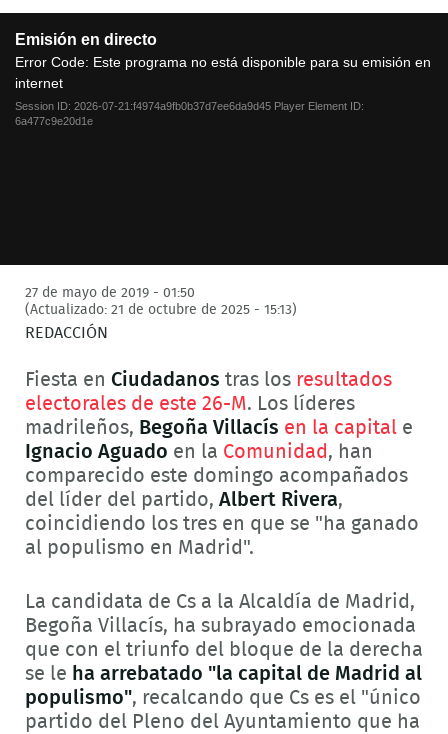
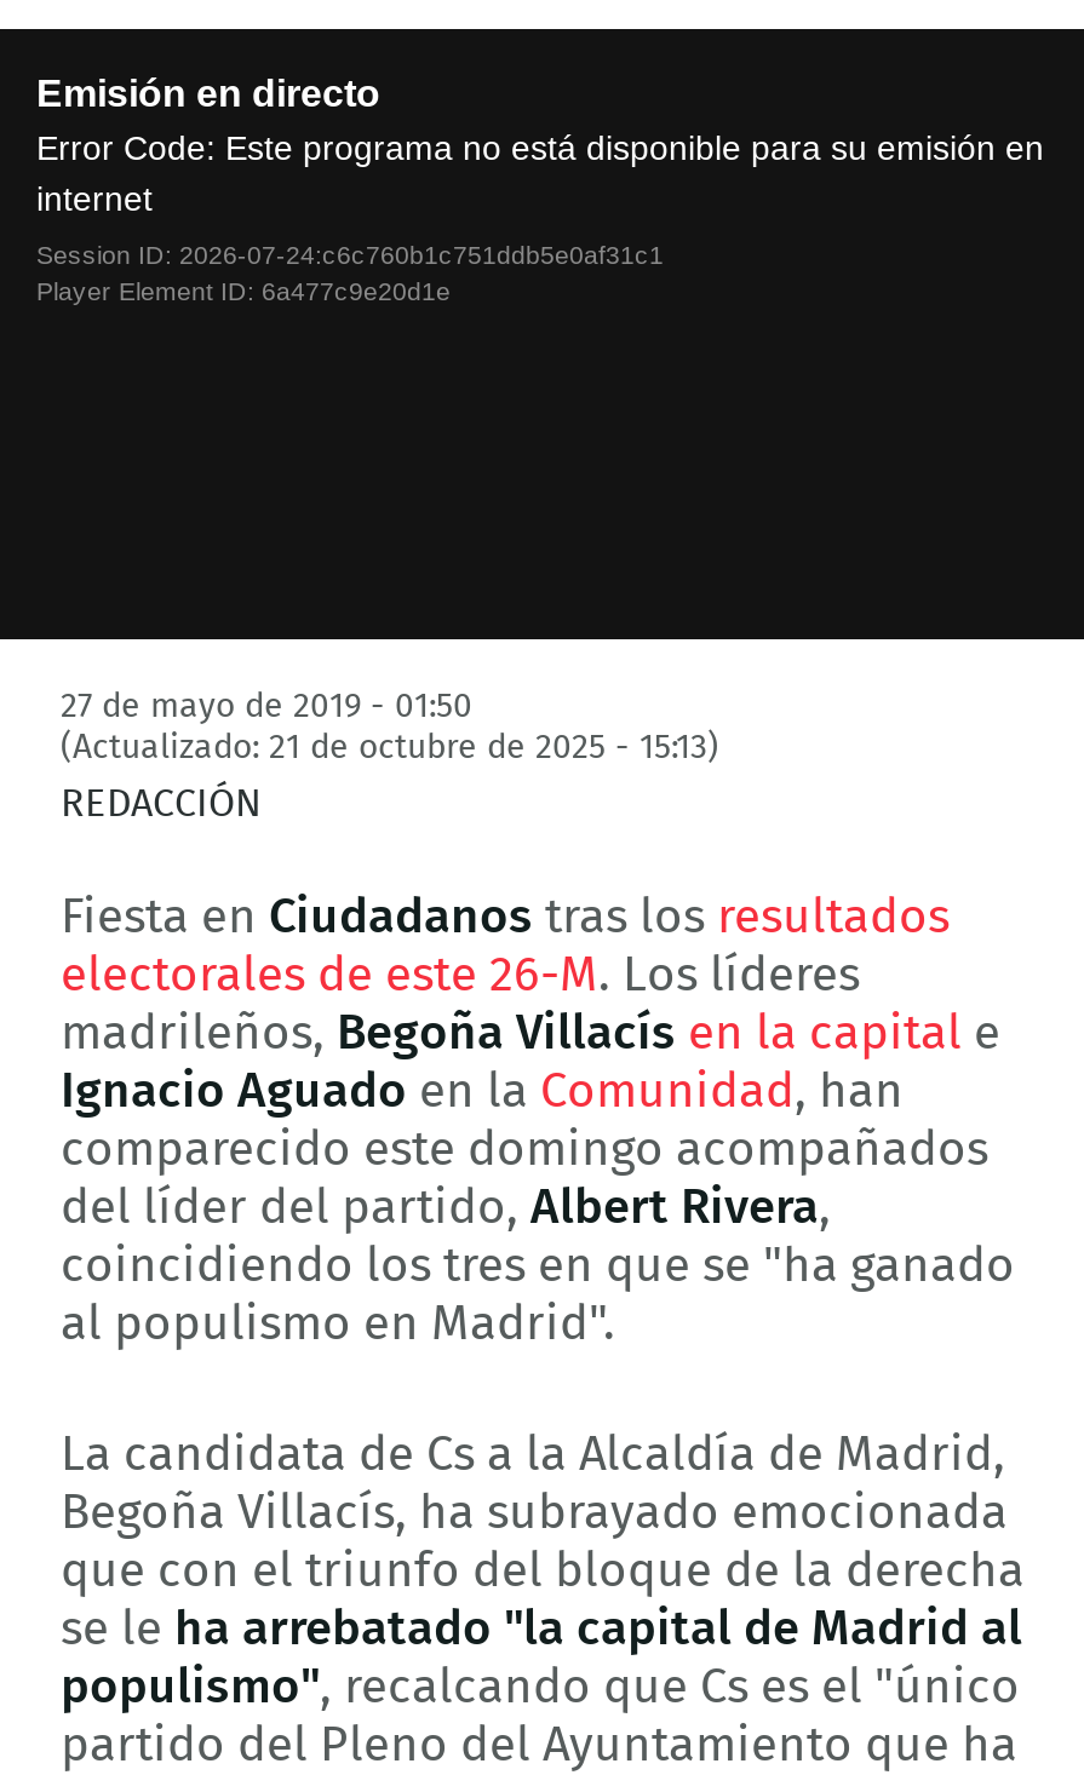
[15,100,364,127] Session ID: 2026-07-21:f4974a9fb0b37d7ee6da9d45 Player Element ID: | 6a477c9e20d1e -> [36,240,664,306] Session ID: 2026-07-24:c6c760b1c751ddb5e0af31c1 | Player Element ID: 6a477c9e20d1e

